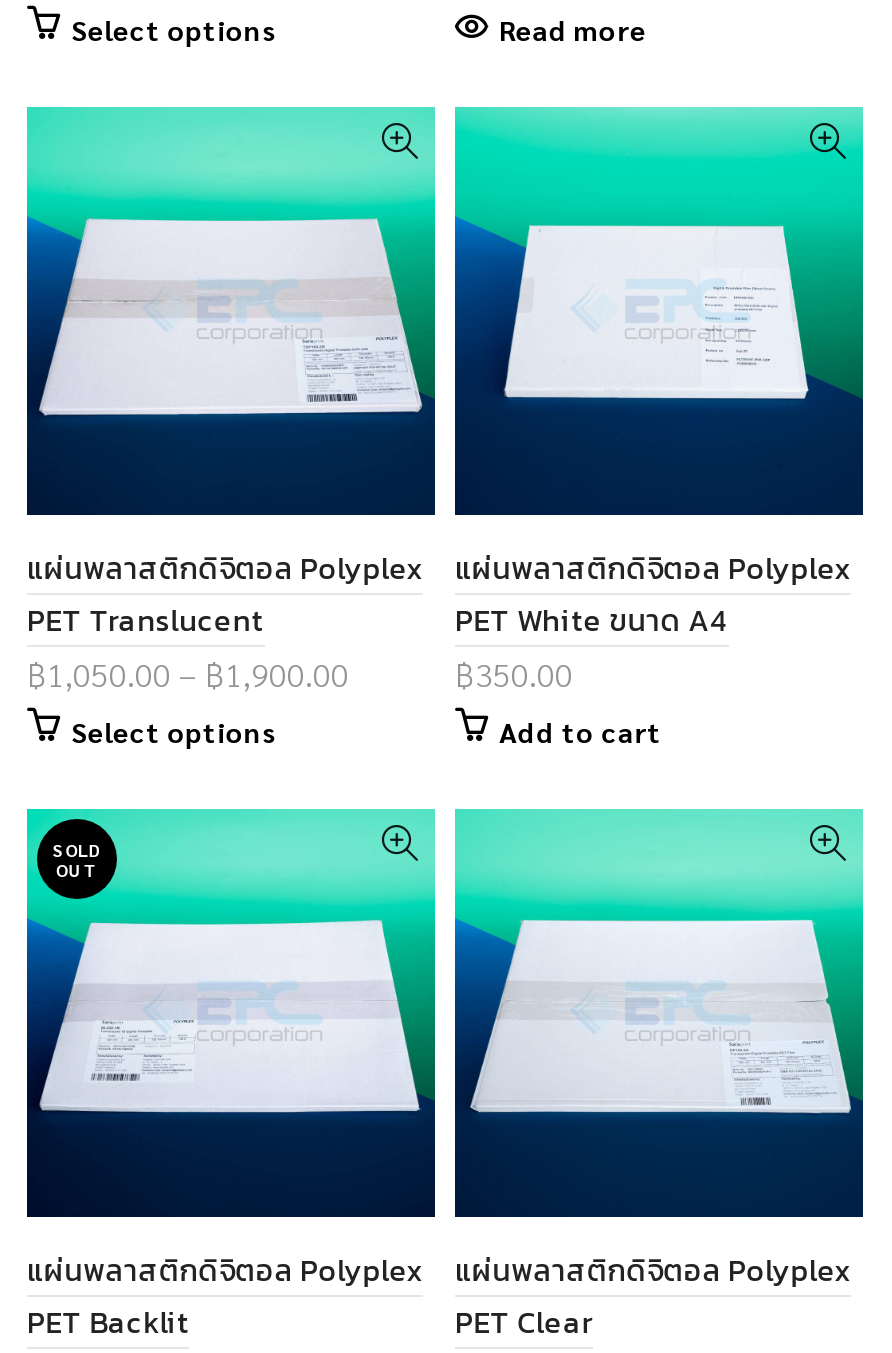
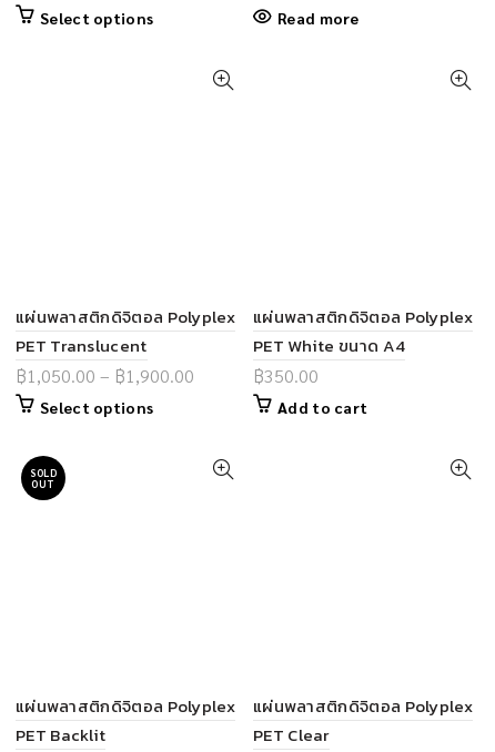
[25,105,437,517] [image] -> none
[453,105,865,517] [image] -> none
[25,807,437,1219] [image] -> none
[453,807,865,1219] [image] -> none

